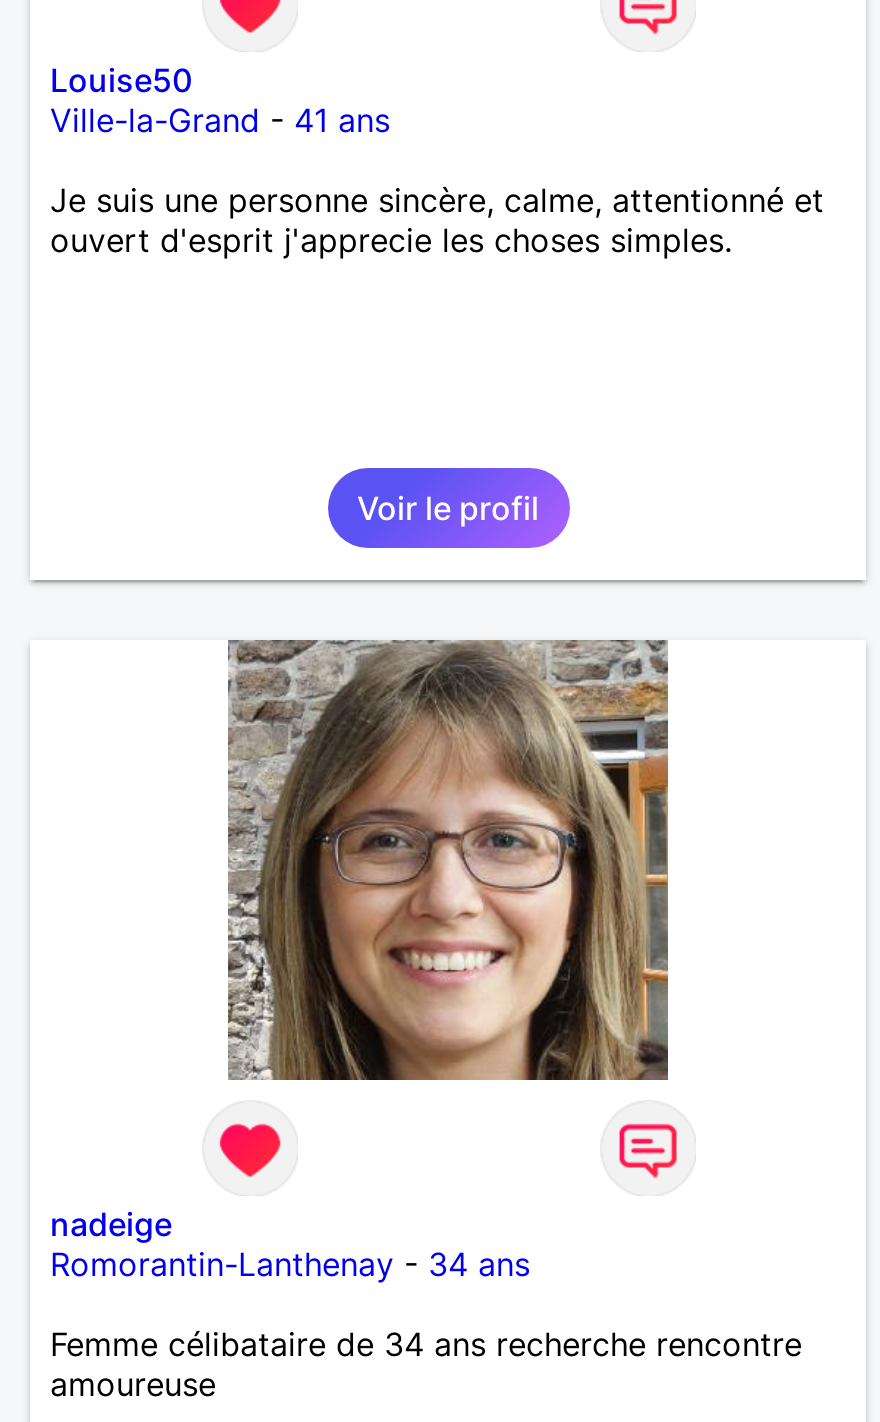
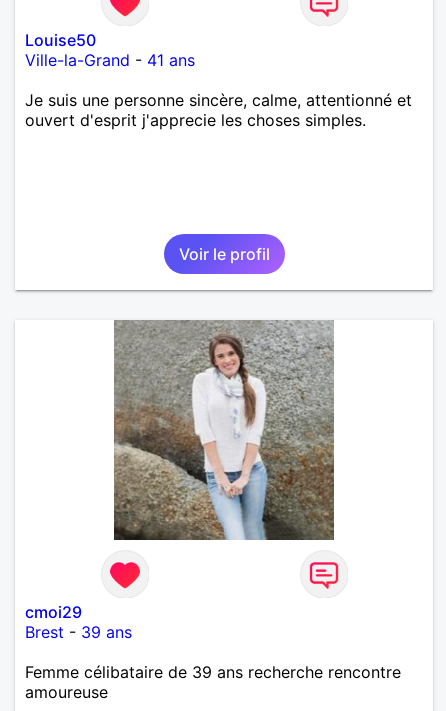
[228,640,670,1082] [image] -> [114,320,335,541] [image]
[50,1204,530,1284] nadeige | Romorantin-Lanthenay - 34 ans -> [25,602,132,642] cmoi29 | Brest - 39 ans
[50,1324,802,1364] Femme célibataire de 34 ans recherche rencontre -> [25,662,401,682] Femme célibataire de 39 ans recherche rencontre

